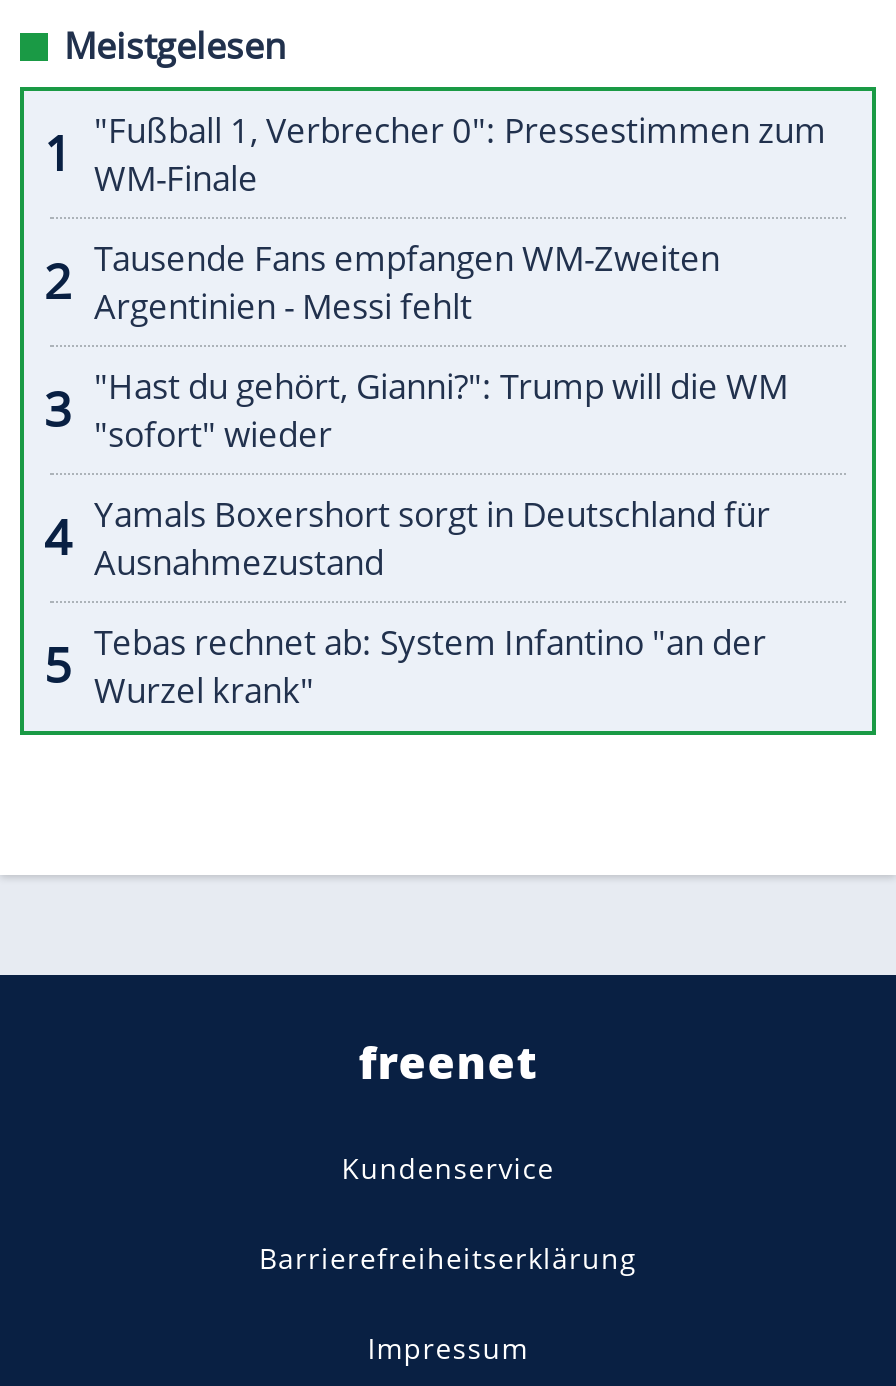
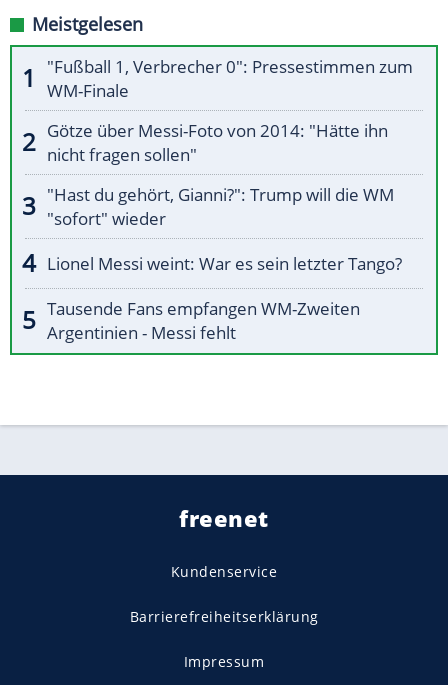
none -> [47,119,388,166] Götze über Messi-Foto von 2014: "Hätte ihn | nicht fragen sollen"
moved [94,235,720,329] -> [47,297,360,344]: Tausende Fans empfangen WM-Zweiten | Argentinien - Messi fehlt
[94,491,770,585] Yamals Boxershort sorgt in Deutschland für | Ausnahmezustand -> [47,252,402,275] Lionel Messi weint: War es sein letzter Tango?
[94,619,766,713] Tebas rechnet ab: System Infantino "an der | Wurzel krank" -> none

